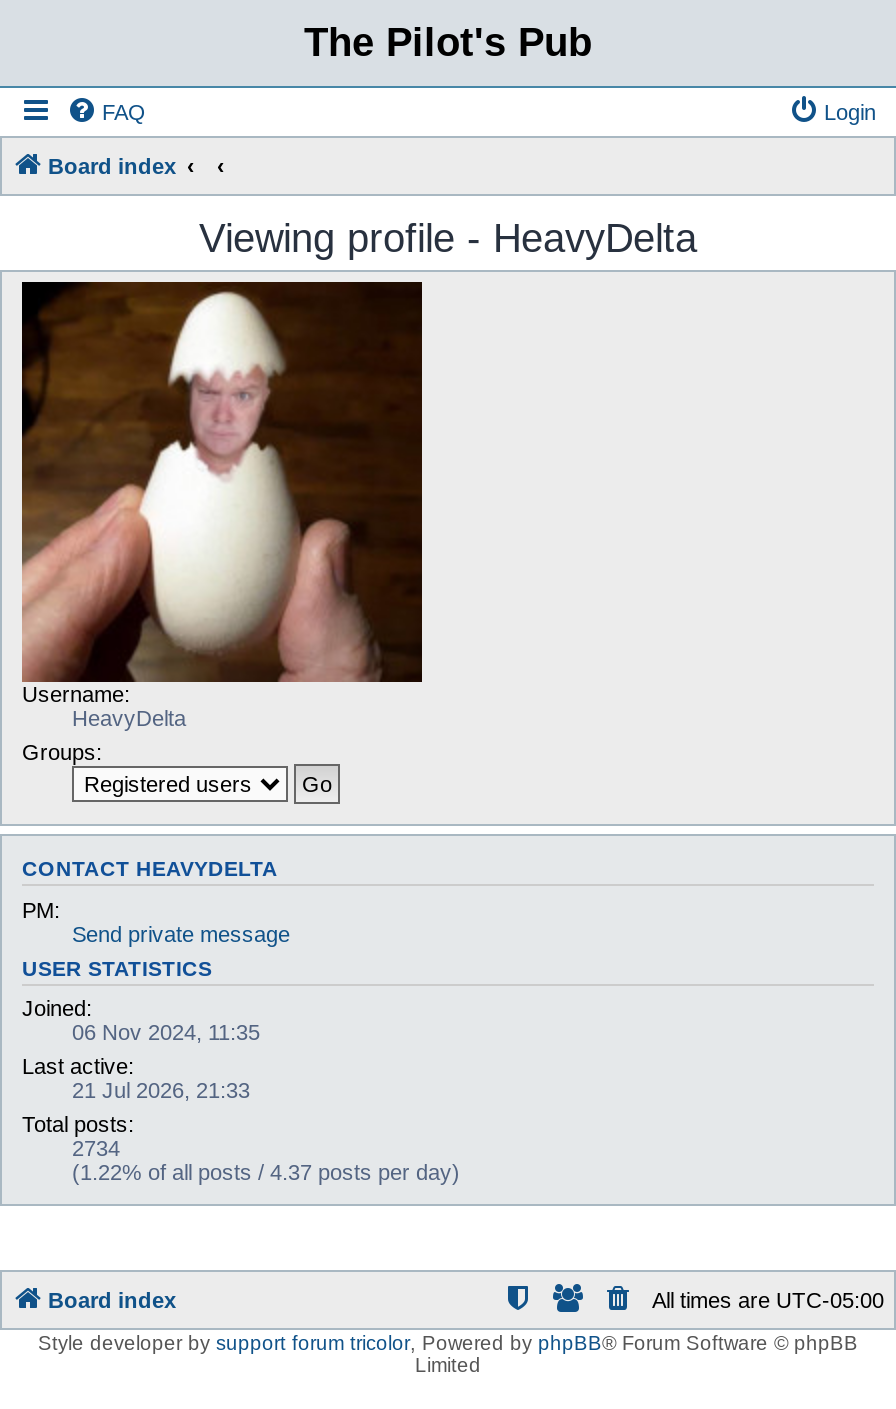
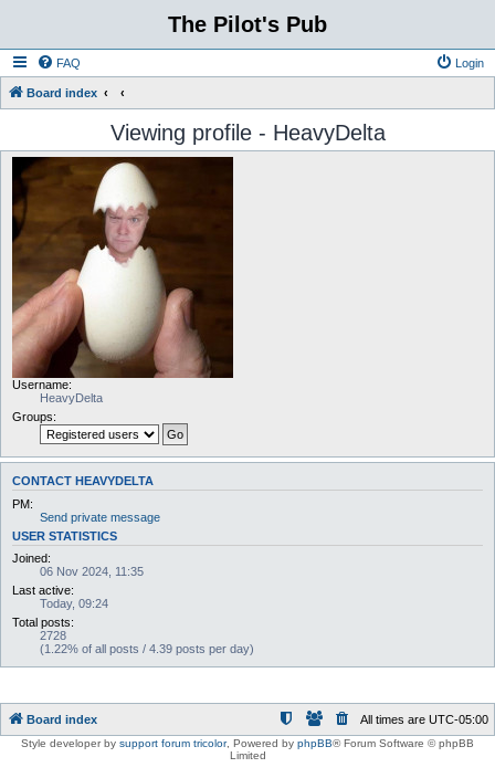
[72,1078,250,1102] 21 Jul 2026, 21:33 -> [40,597,108,610] Today, 09:24
[72,1136,120,1160] 2734 -> [40,629,66,642] 2728
[72,1160,460,1184] (1.22% of all posts / 4.37 posts per day) -> [40,642,254,655] (1.22% of all posts / 4.39 posts per day)

